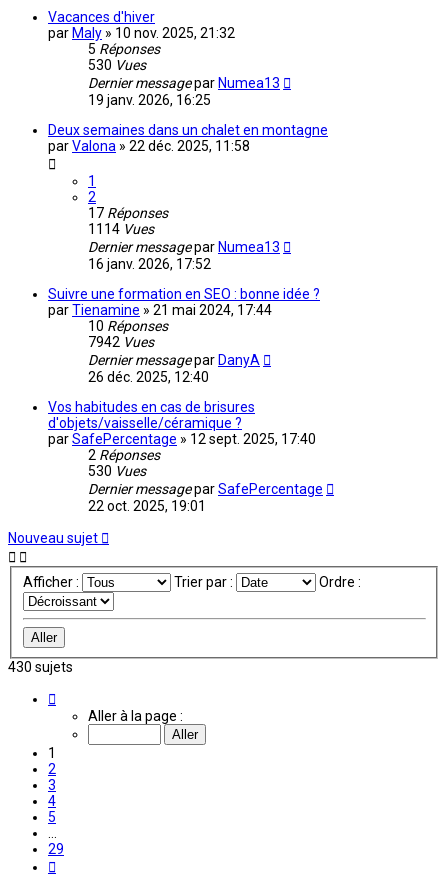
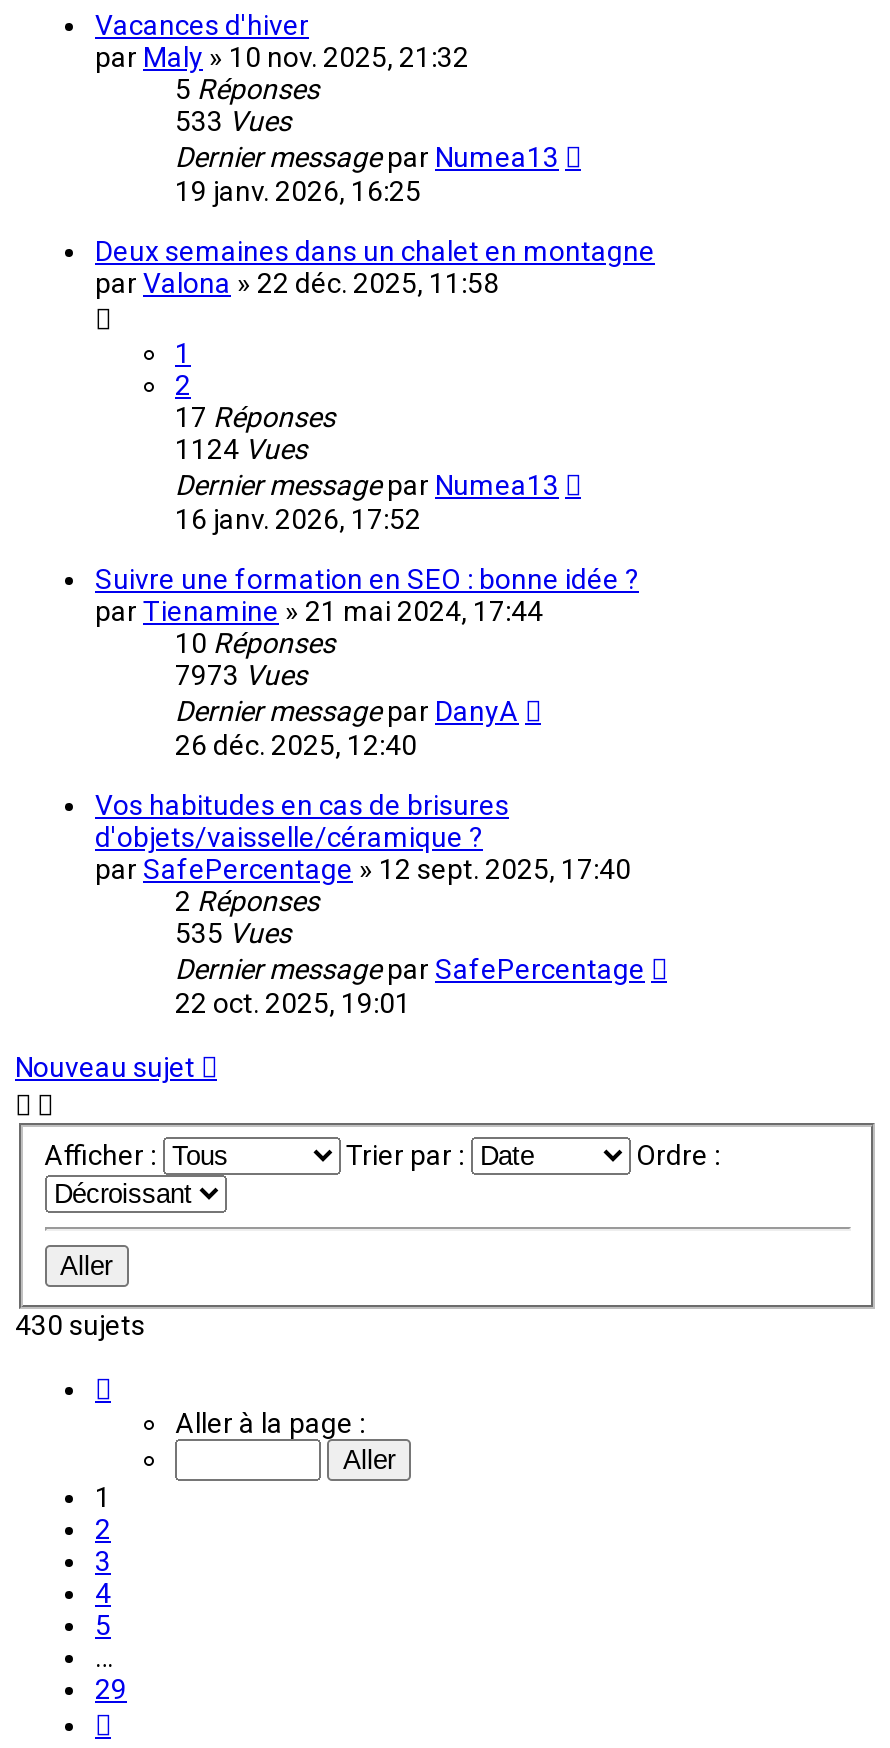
[88,57,146,73] 530 Vues -> [175,105,291,137] 533 Vues
[88,221,154,237] 1114 Vues -> [175,433,307,465] 1124 Vues
[88,334,154,350] 7942 Vues -> [175,659,307,691] 7973 Vues
[88,463,146,479] 530 Vues -> [175,917,291,949] 535 Vues

